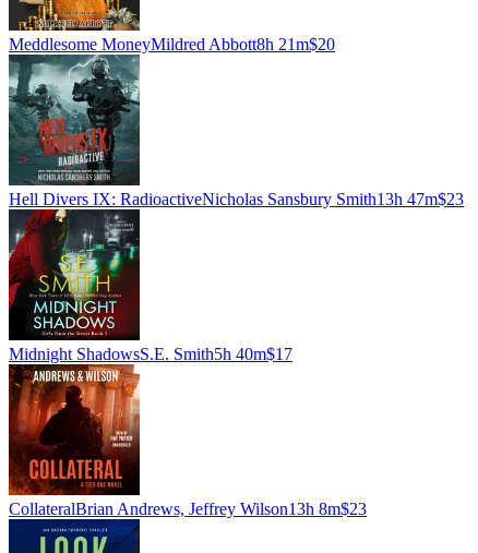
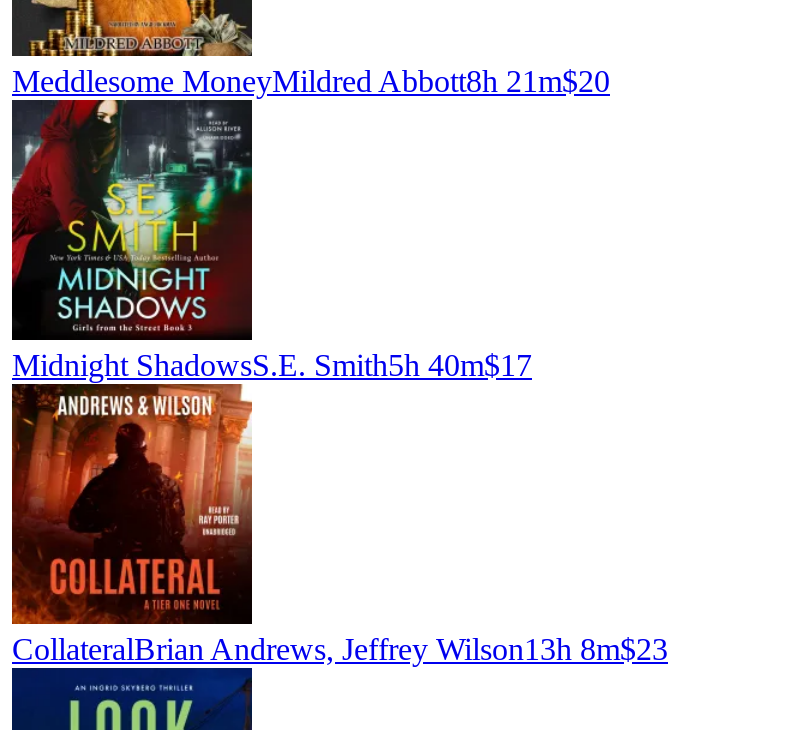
[9,57,464,209] [image] | Hell Divers IX: RadioactiveNicholas Sansbury Smith13h 47m$23 -> none

